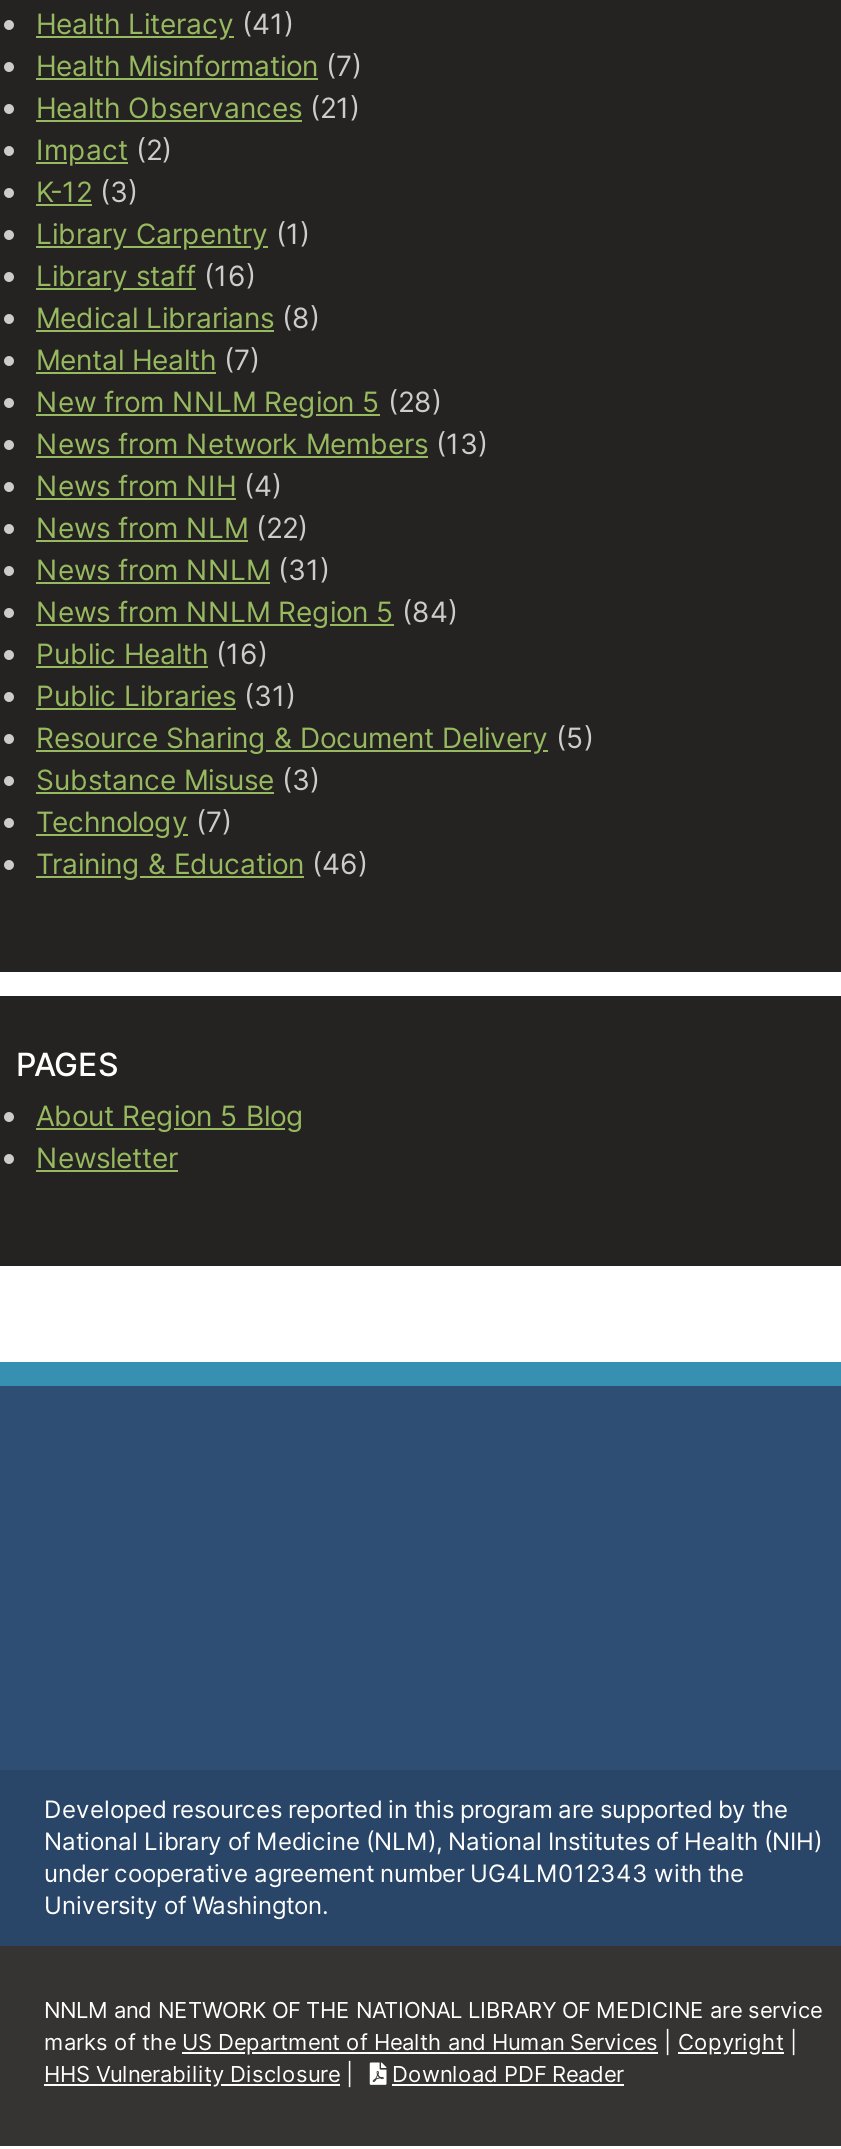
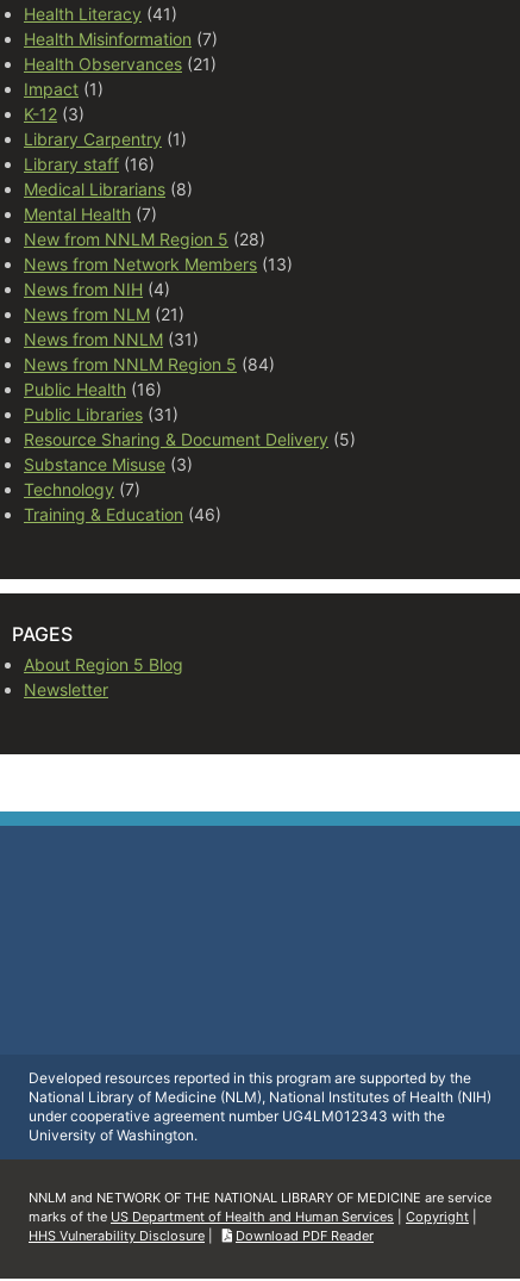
[36,132,172,166] Impact (2) -> [24,79,104,99] Impact (1)
[36,510,308,544] News from NLM (22) -> [24,304,184,324] News from NLM (21)

